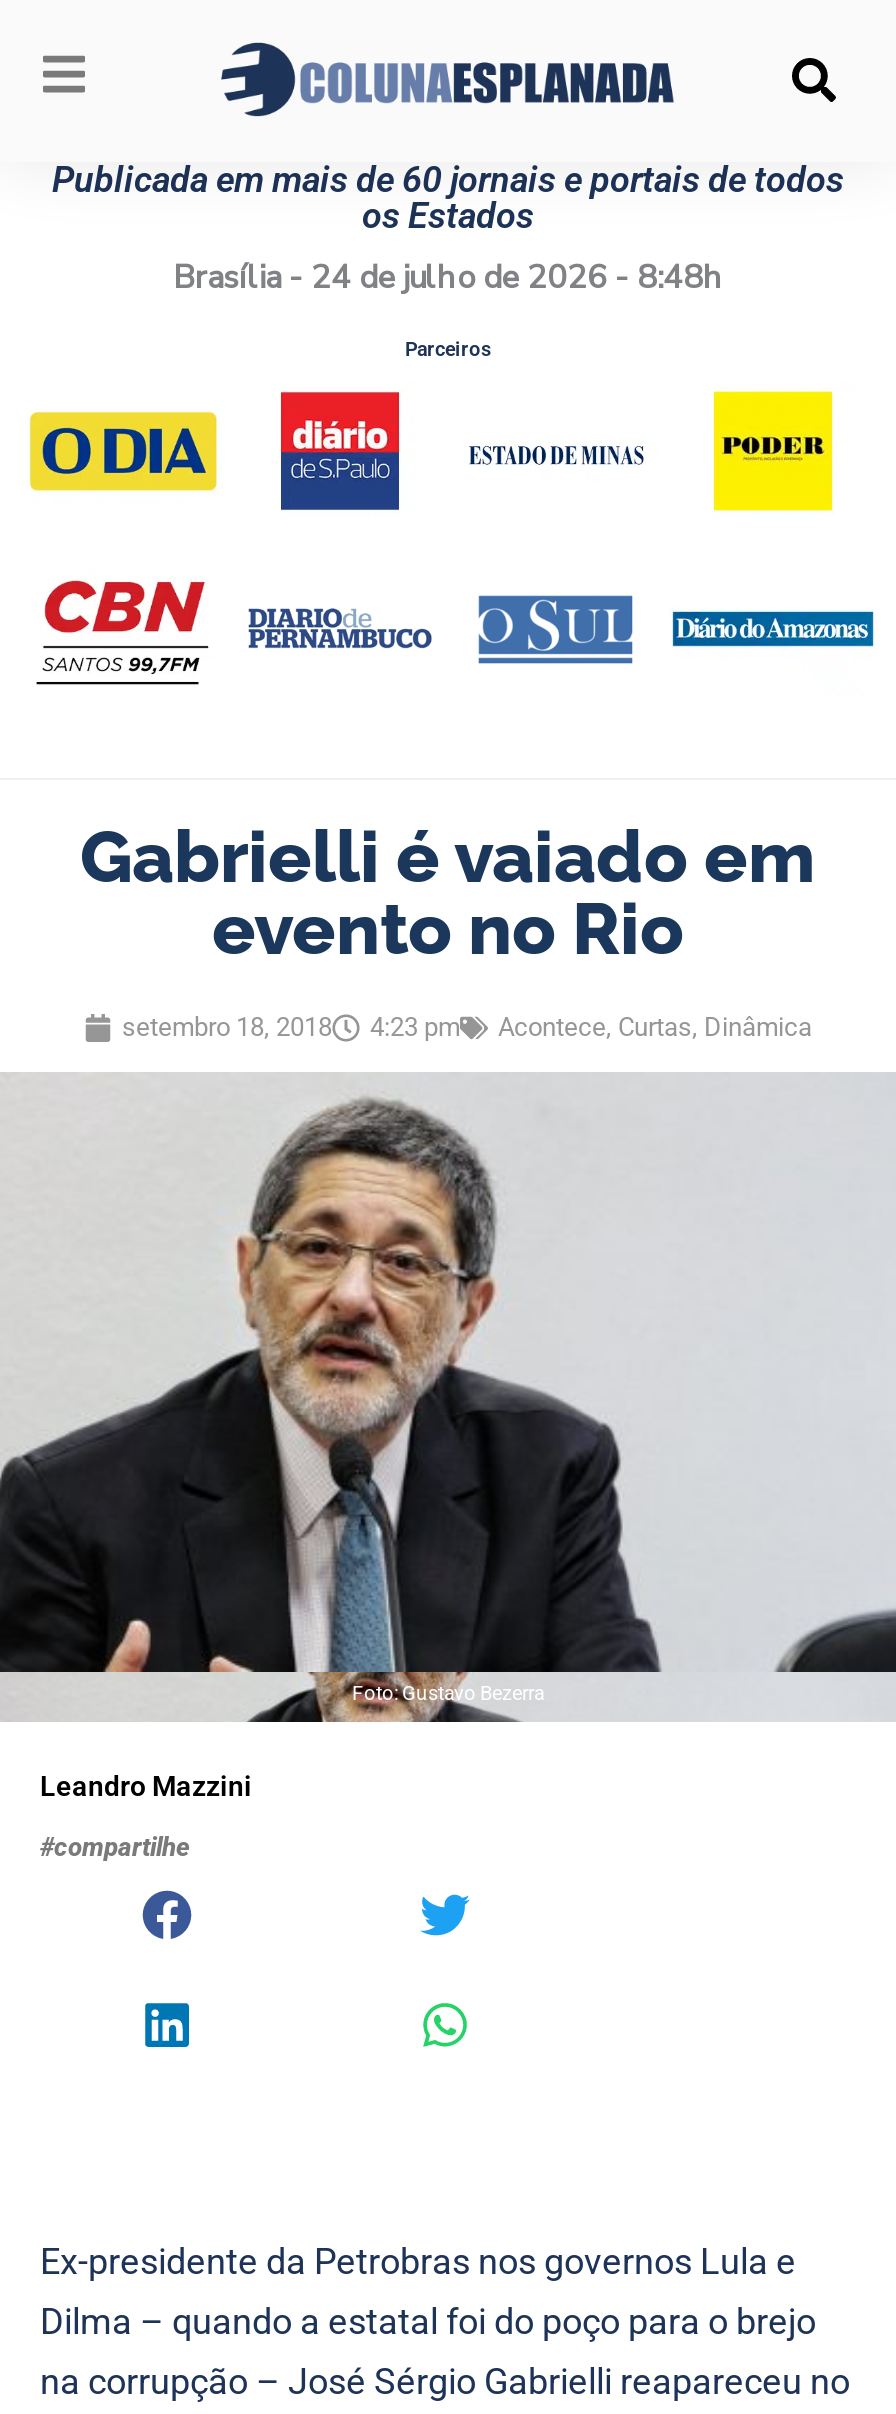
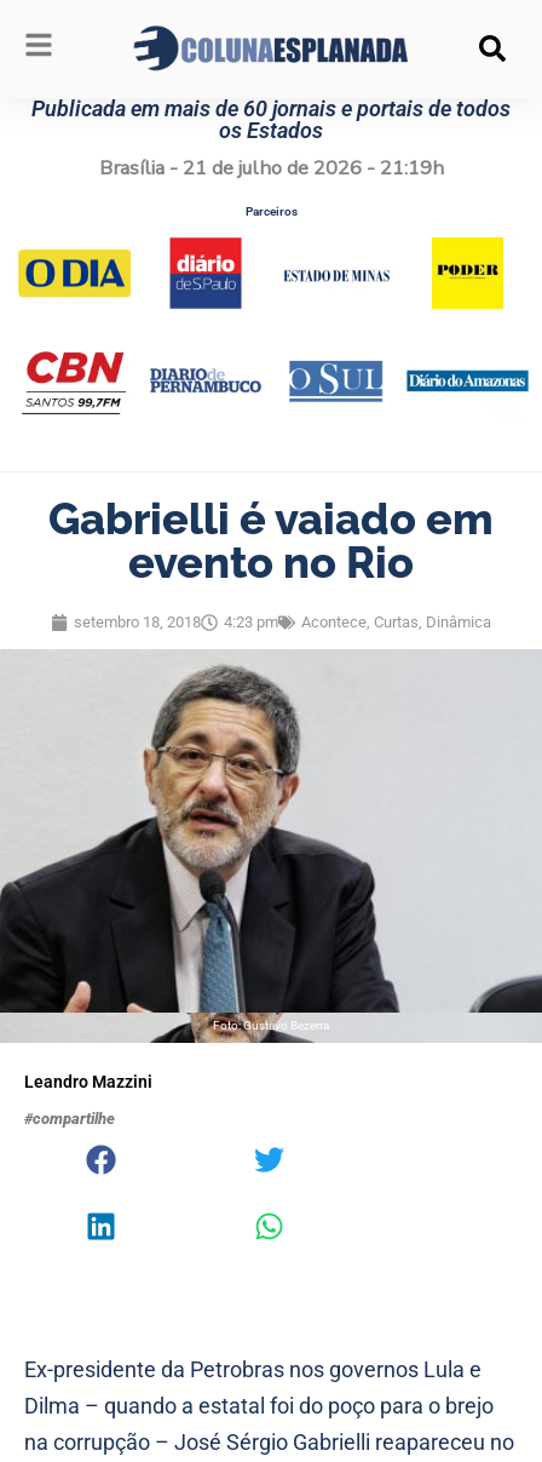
[173,254,723,300] Brasília - 24 de julho de 2026 - 8:48h -> [99,154,443,182] Brasília - 21 de julho de 2026 - 21:19h

